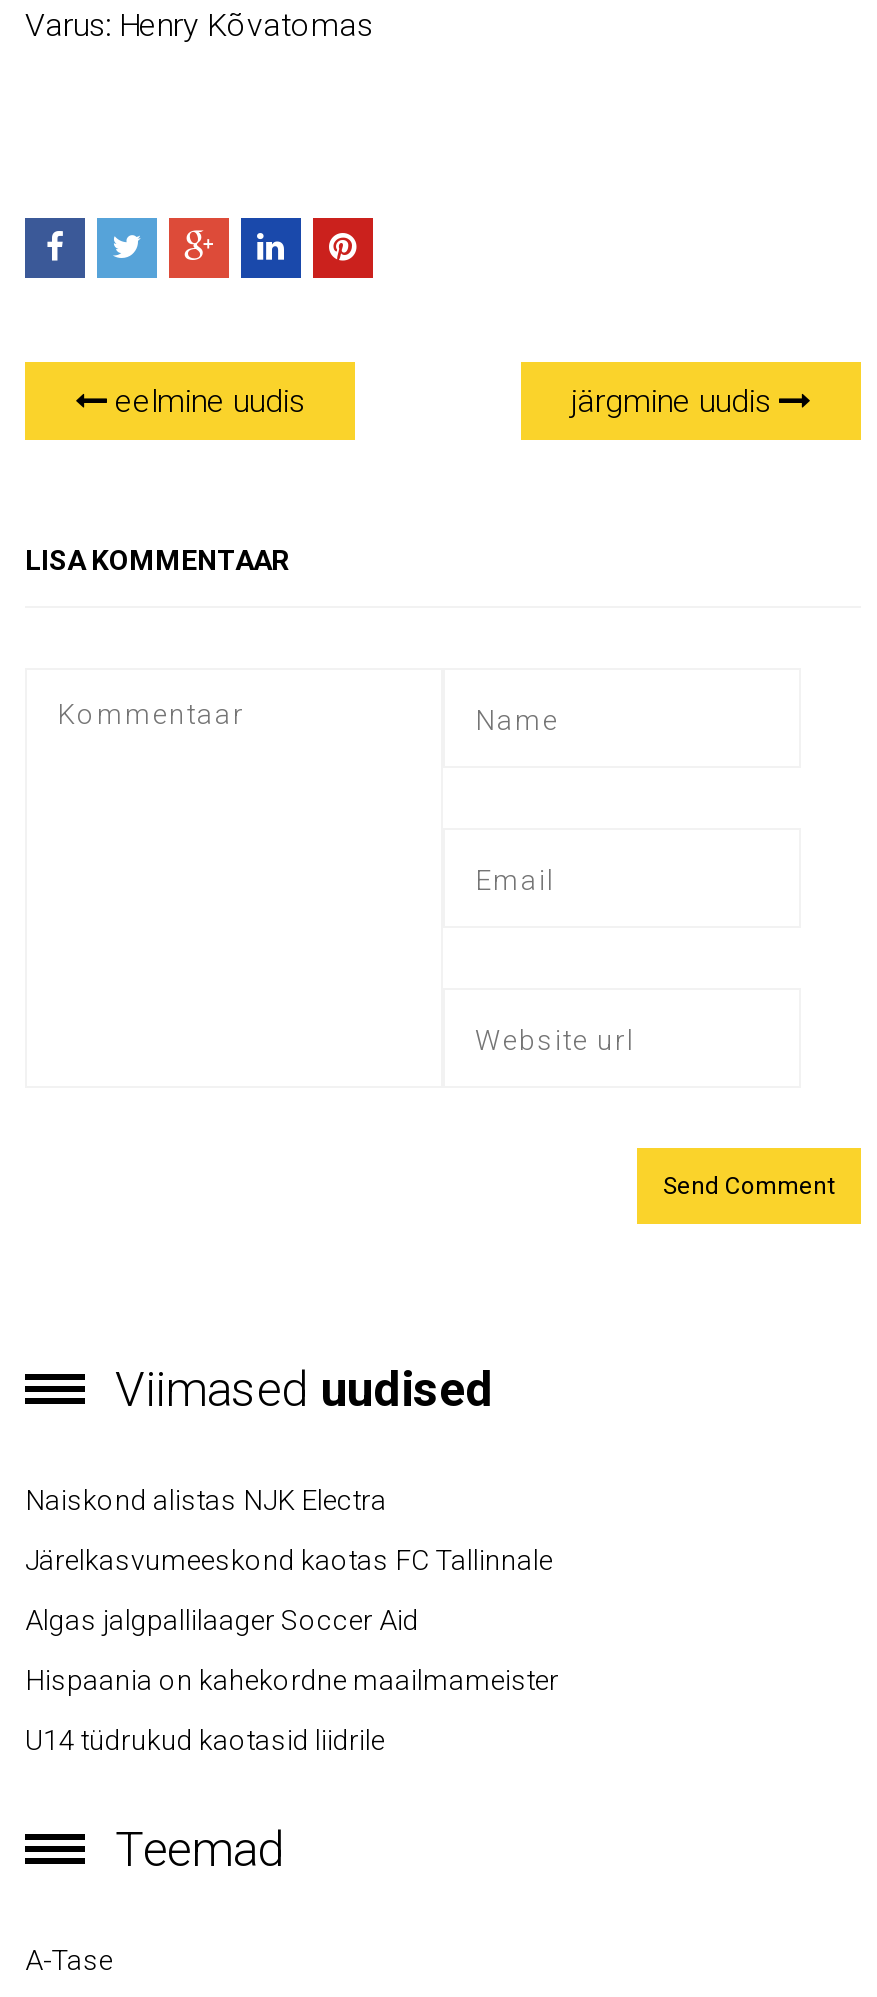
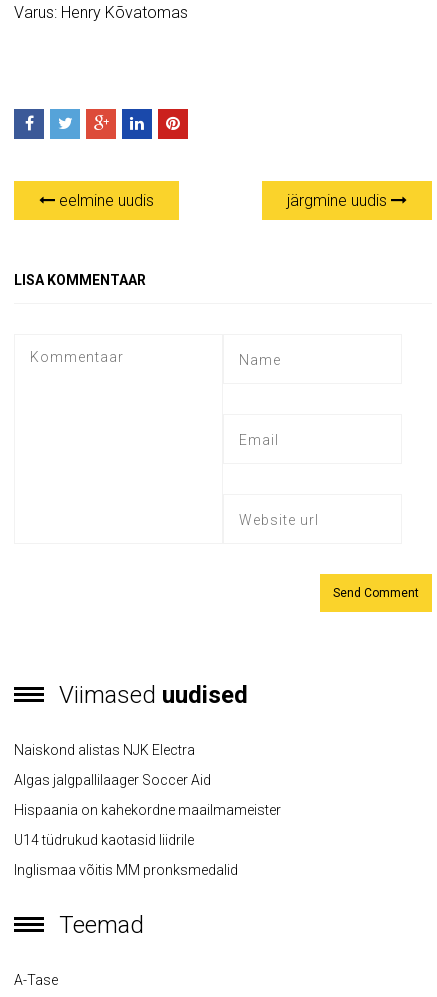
[25,1544,553,1576] Järelkasvumeeskond kaotas FC Tallinnale -> none
moved [25,1604,559,1756] -> [14,772,281,848]: Algas jalgpallilaager Soccer Aid | Hispaania on kahekordne maailmameister | U14 tüdrukud kaotasid liidrile
none -> [14,862,238,878] Inglismaa võitis MM pronksmedalid

